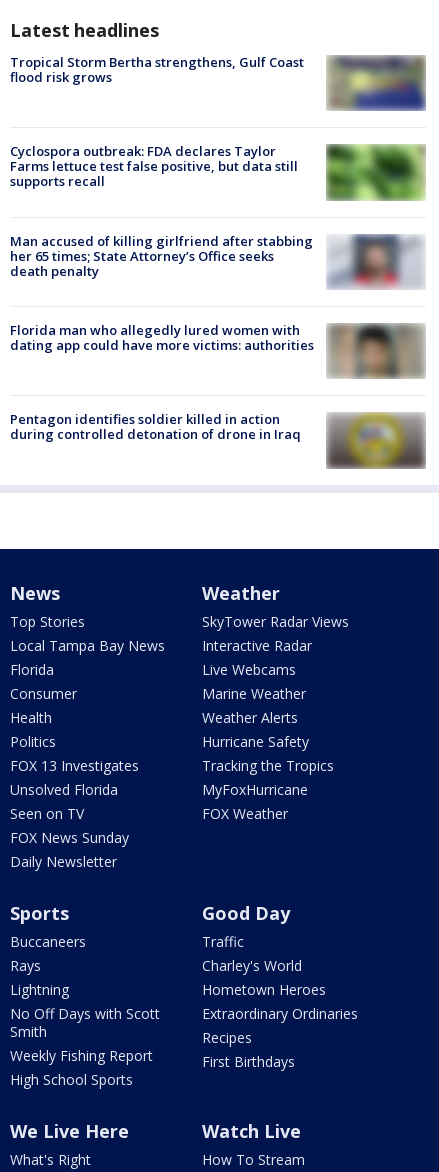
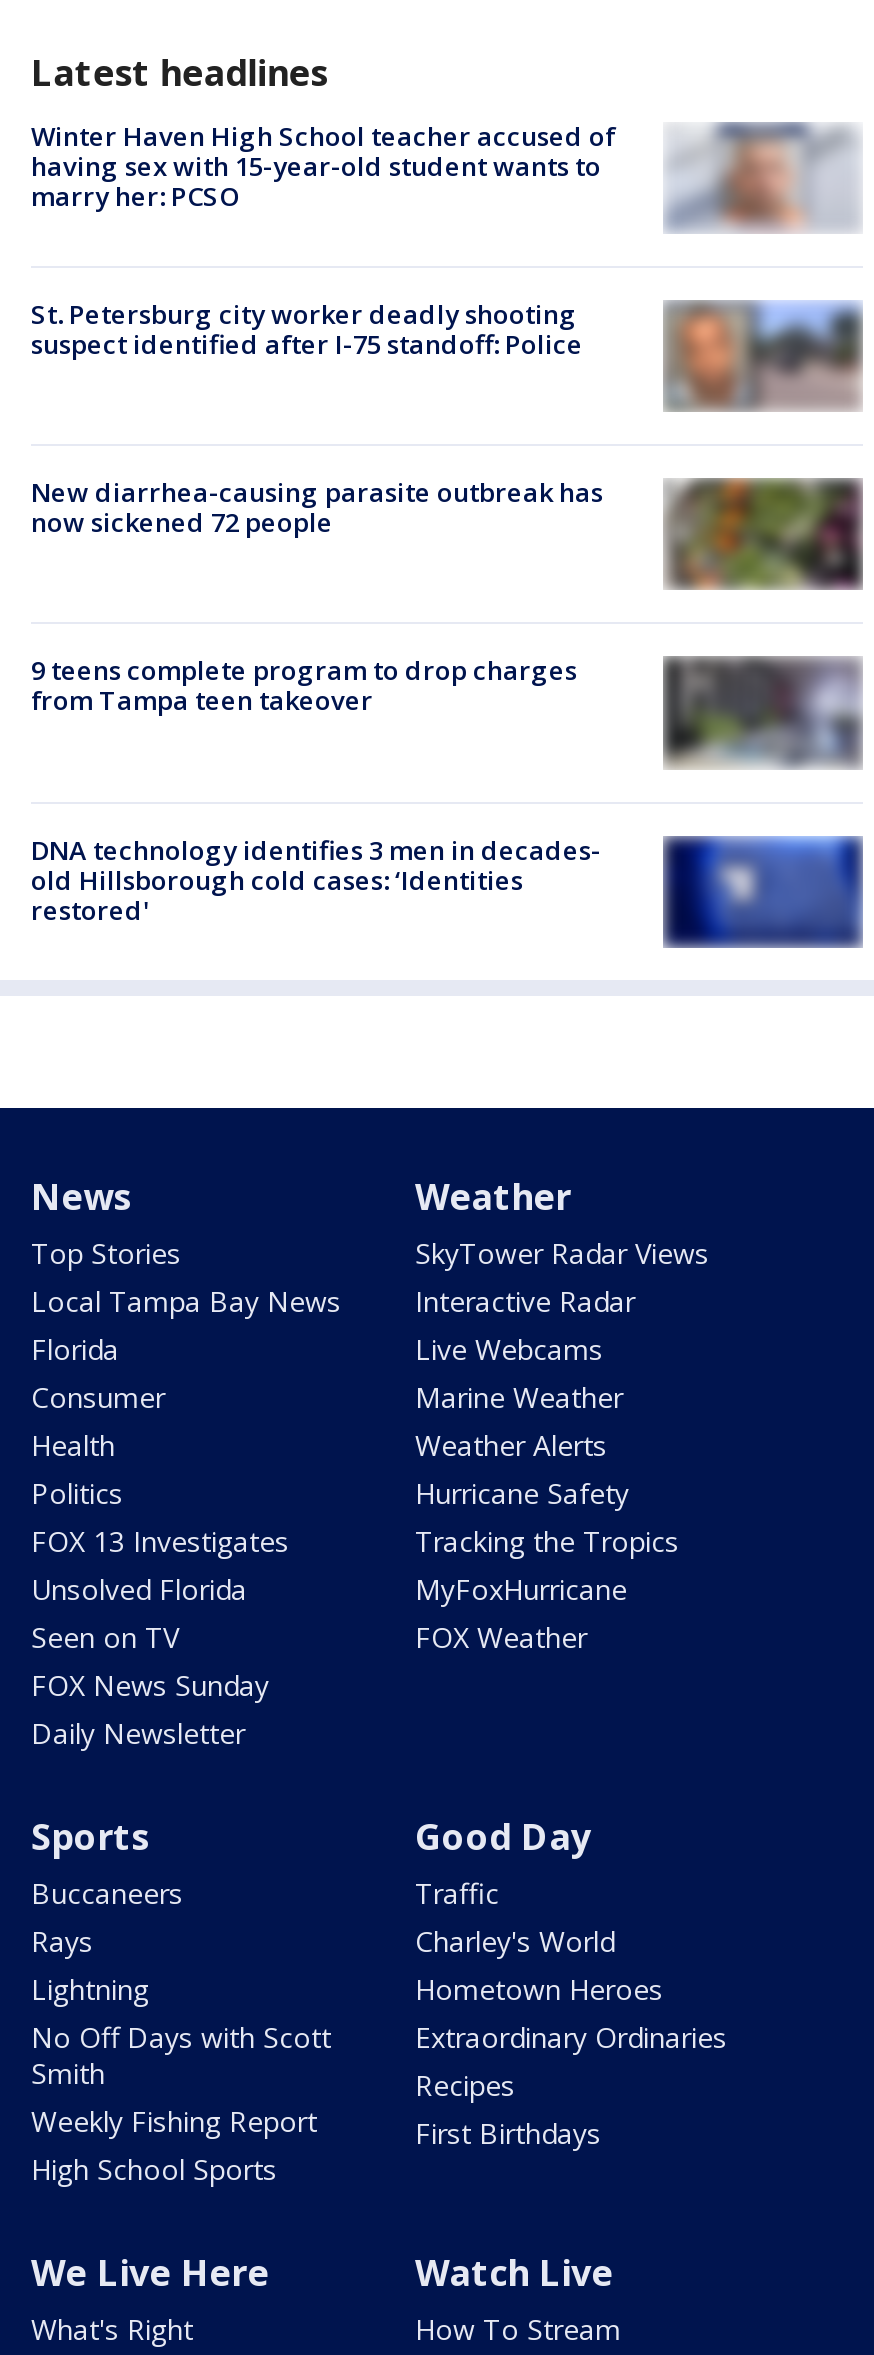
[10,53,426,111] [image] | Tropical Storm Bertha strengthens, Gulf Coast | flood risk grows -> [31,118,861,232] [image] | Winter Haven High School teacher accused of | having sex with 15-year-old student wants to | marry her: PCSO
[10,142,298,190] Cyclospora outbreak: FDA declares Taylor | Farms lettuce test false positive, but data still | supports recall -> [31,297,583,363] St. Petersburg city worker deadly shooting | suspect identified after I-75 standoff: Police
[327,144,426,201] [image] -> [665,300,863,412] [image]
[10,232,425,289] [image] | Man accused of killing girlfriend after stabbing | her 65 times; State Attorney’s Office seeks | death penalty -> [31,475,863,590] [image] | New diarrhea-causing parasite outbreak has | now sickened 72 people
[10,321,314,354] Florida man who allegedly lured women with | dating app could have more victims: authorities -> [31,653,577,719] 9 teens complete program to drop charges | from Tampa teen takeover
[327,323,424,379] [image] -> [663,656,861,768] [image]
[10,410,426,469] [image] | Pentagon identifies soldier killed in action | during controlled detonation of drone in Iraq -> [31,832,863,948] [image] | DNA technology identifies 3 men in decades- | old Hillsborough cold cases: ‘Identities | restored'

